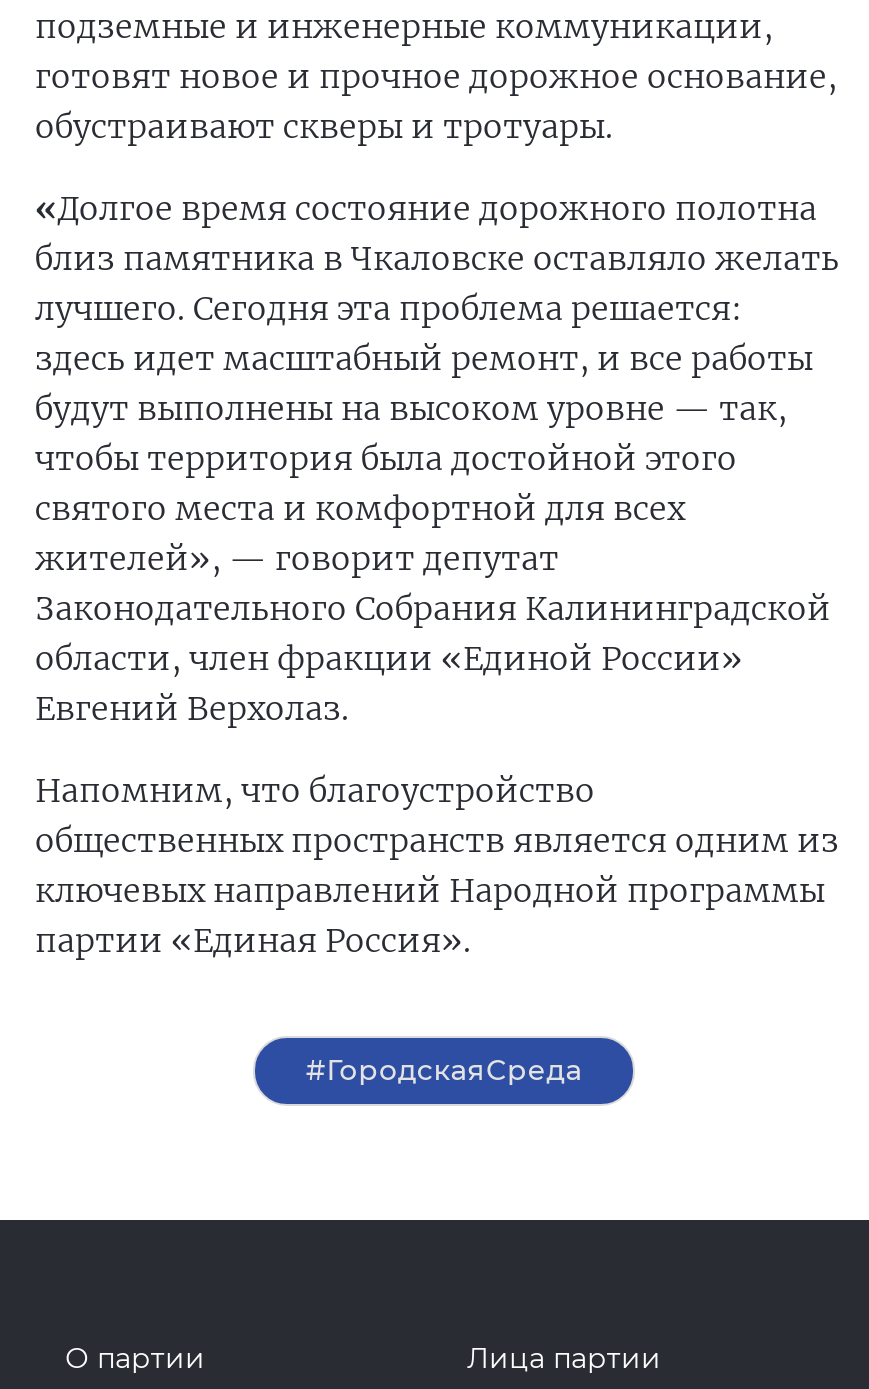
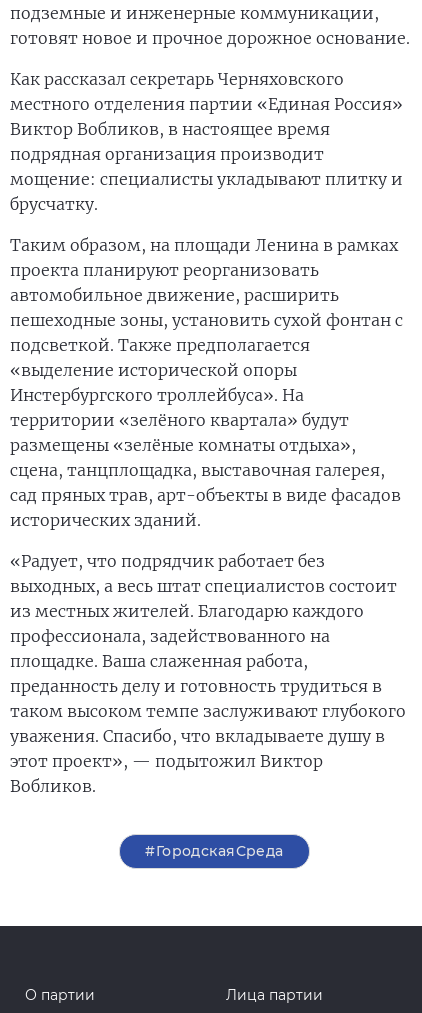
[35,56,839,960] готовят новое и прочное дорожное основание, | обустраивают скверы и тротуары. | «Долгое время состояние дорожного полотна | близ памятника в Чкаловске оставляло желать | лучшего. Сегодня эта проблема решается: | здесь идет масштабный ремонт, и все работы | будут выполнены на высоком уровне — так, | чтобы территория была достойной этого | святого места и комфортной для всех | жителей», — говорит депутат | Законодательного Собрания Калининградской | области, член фракции «Единой России» | Евгений Верхолаз. | Напомним, что благоустройство | общественных пространств является одним из | ключевых направлений Народной программы | партии «Единая Россия». -> [10,28,410,796] готовят новое и прочное дорожное основание. | Как рассказал секретарь Черняховского | местного отделения партии «Единая Россия» | Виктор Вобликов, в настоящее время | подрядная организация производит | мощение: специалисты укладывают плитку и | брусчатку. | Таким образом, на площади Ленина в рамках | проекта планируют реорганизовать | автомобильное движение, расширить | пешеходные зоны, установить сухой фонтан с | подсветкой. Также предполагается | «выделение исторической опоры | Инстербургского троллейбуса». На | территории «зелёного квартала» будут | размещены «зелёные комнаты отдыха», | сцена, танцплощадка, выставочная галерея, | сад пряных трав, арт-объекты в виде фасадов | исторических зданий. | «Радует, что подрядчик работает без | выходных, а весь штат специалистов состоит | из местных жителей. Благодарю каждого | профессионала, задействованного на | площадке. Ваша слаженная работа, | преданность делу и готовность трудиться в | таком высоком темпе заслуживают глубокого | уважения. Спасибо, что вкладываете душу в | этот проект», — подытожил Виктор | Вобликов.

